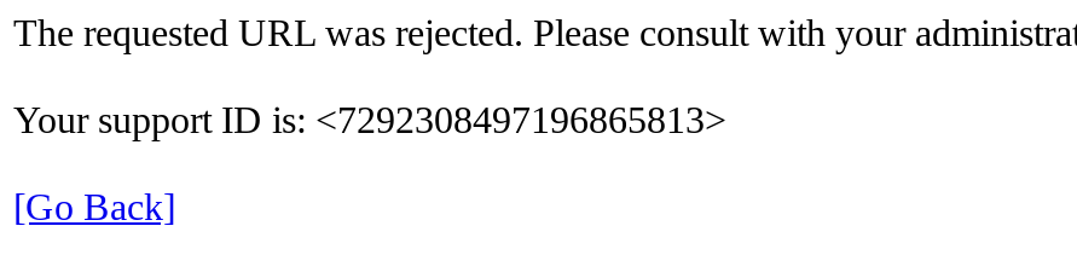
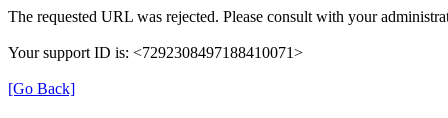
[13,99,726,140] Your support ID is: <7292308497196865813> -> [8,44,303,61] Your support ID is: <7292308497188410071>

